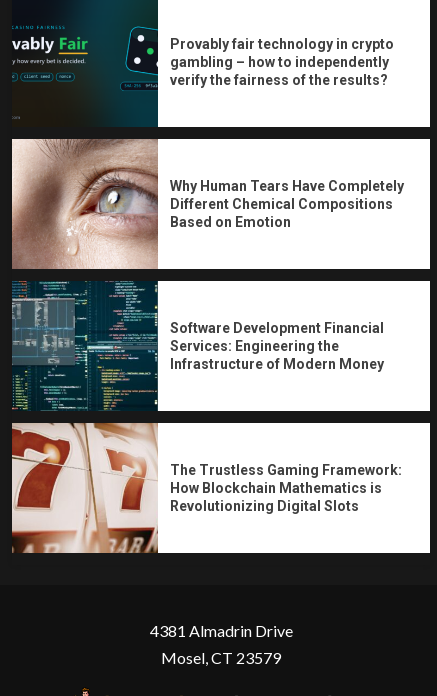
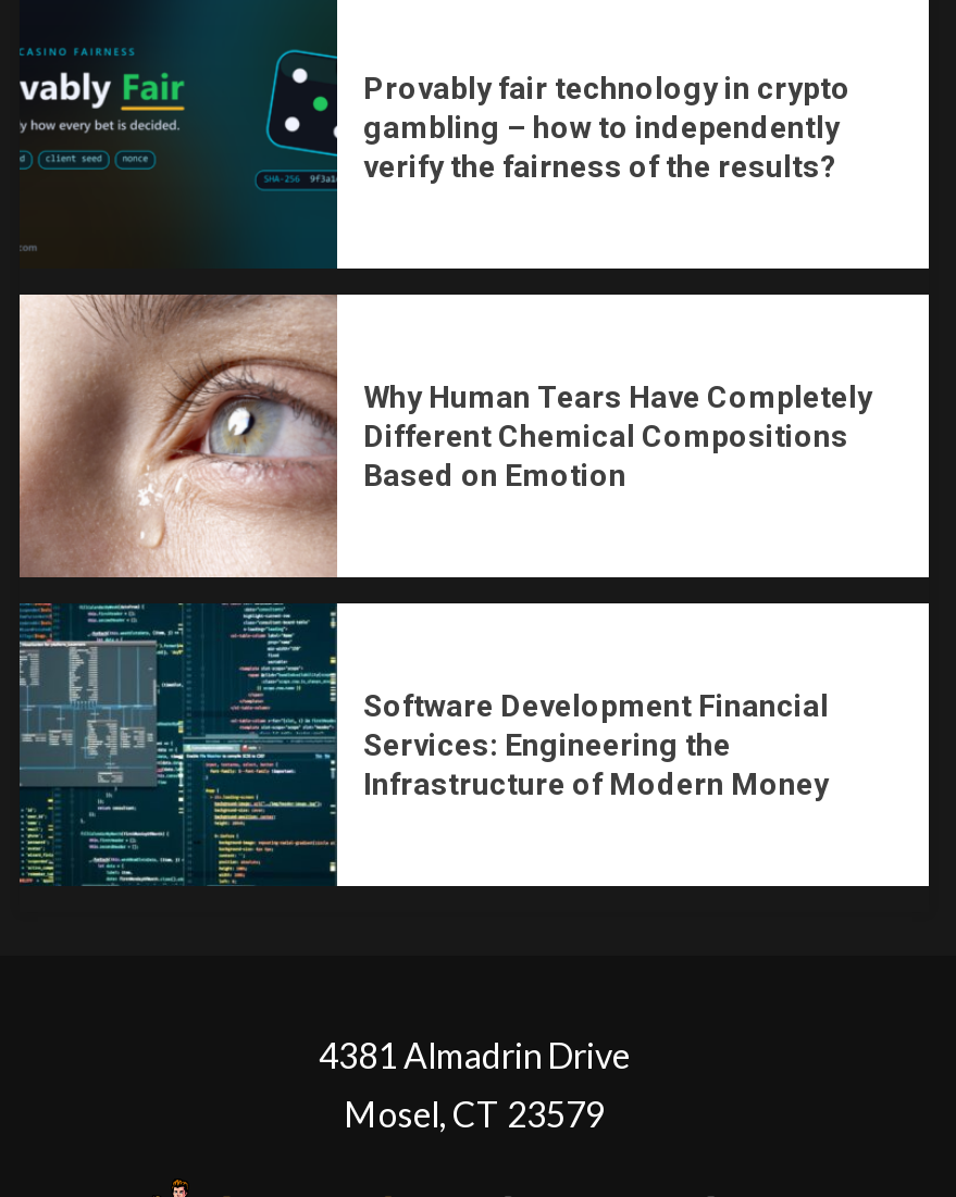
[11,422,402,554] [image] | The Trustless Gaming Framework: | How Blockchain Mathematics is | Revolutionizing Digital Slots -> none

